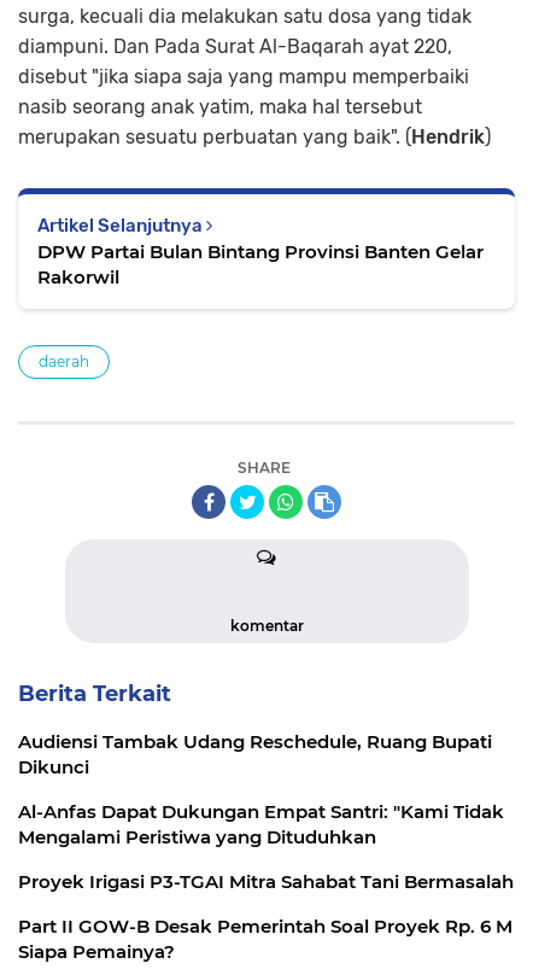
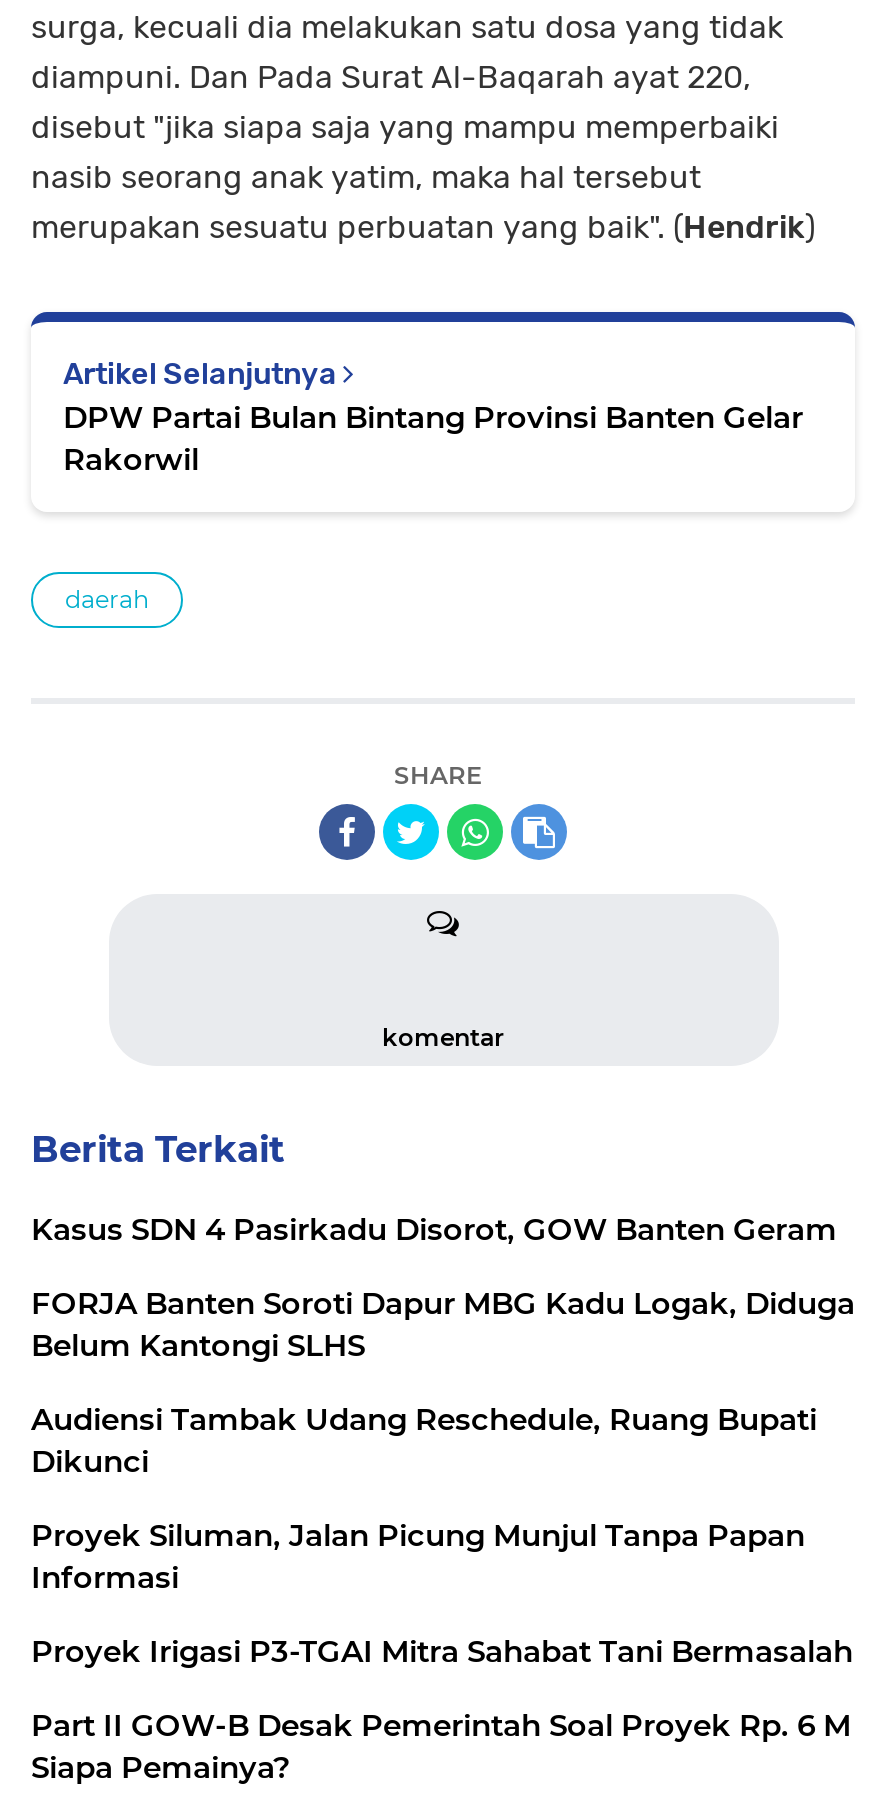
none -> [31,1210,855,1364] Kasus SDN 4 Pasirkadu Disorot, GOW Banten Geram | FORJA Banten Soroti Dapur MBG Kadu Logak, Diduga | Belum Kantongi SLHS
[18,800,504,848] Al-Anfas Dapat Dukungan Empat Santri: "Kami Tidak | Mengalami Peristiwa yang Dituduhkan -> [31,1516,805,1596] Proyek Siluman, Jalan Picung Munjul Tanpa Papan | Informasi

